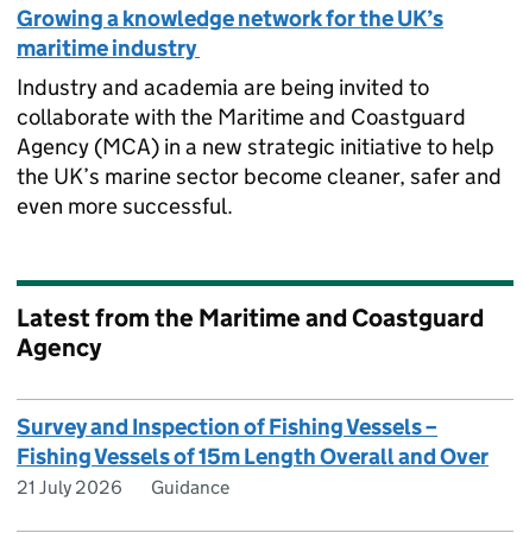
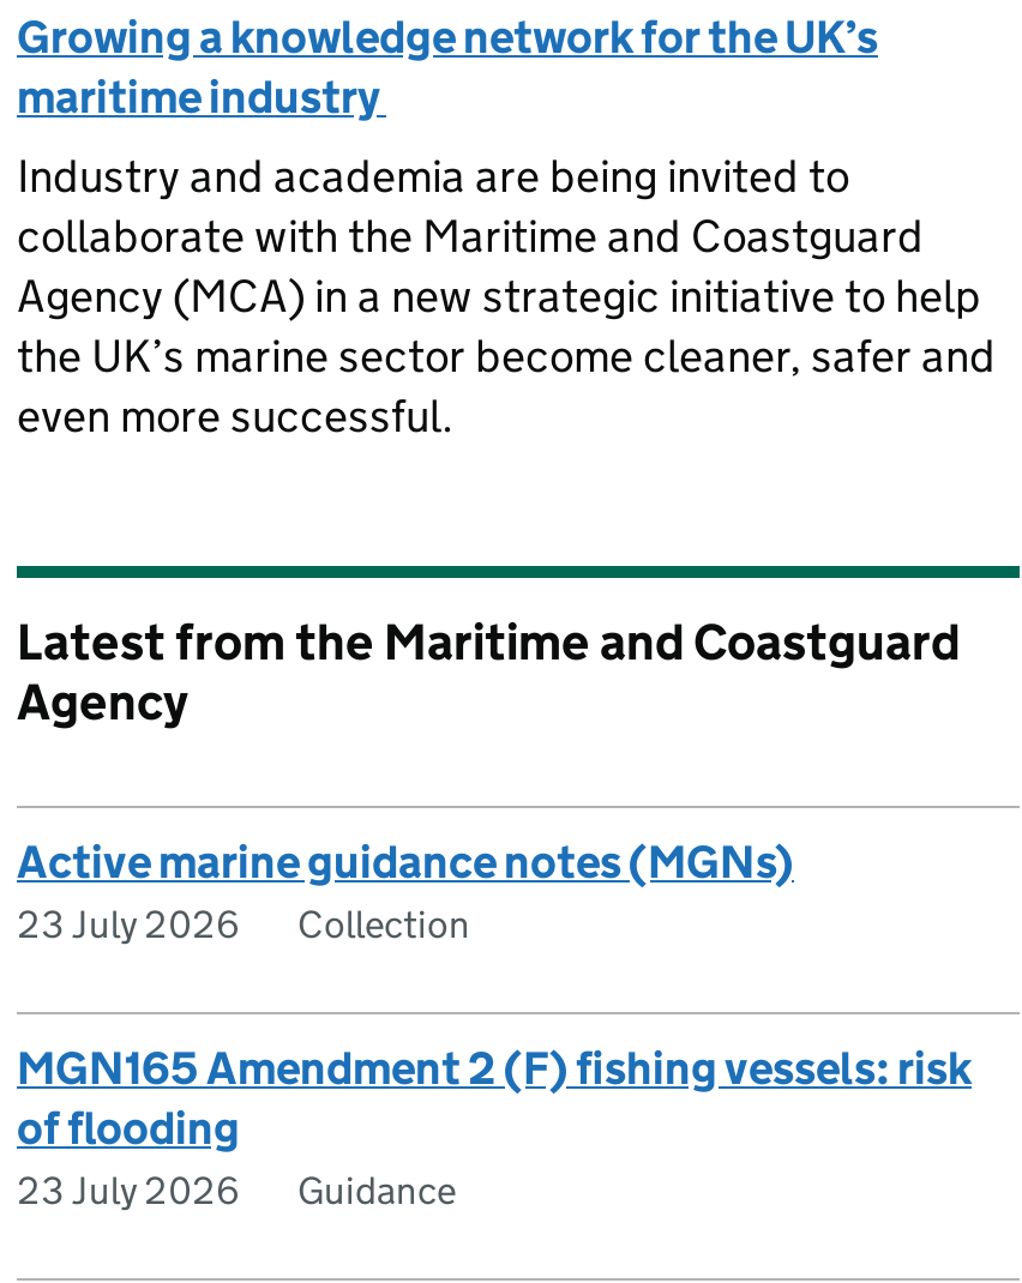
[17,413,489,499] Survey and Inspection of Fishing Vessels – | Fishing Vessels of 15m Length Overall and Over | 21 July 2026 -> [17,835,972,1213] Active marine guidance notes (MGNs) | 23 July 2026 | Collection | MGN165 Amendment 2 (F) fishing vessels: risk | of flooding | 23 July 2026

